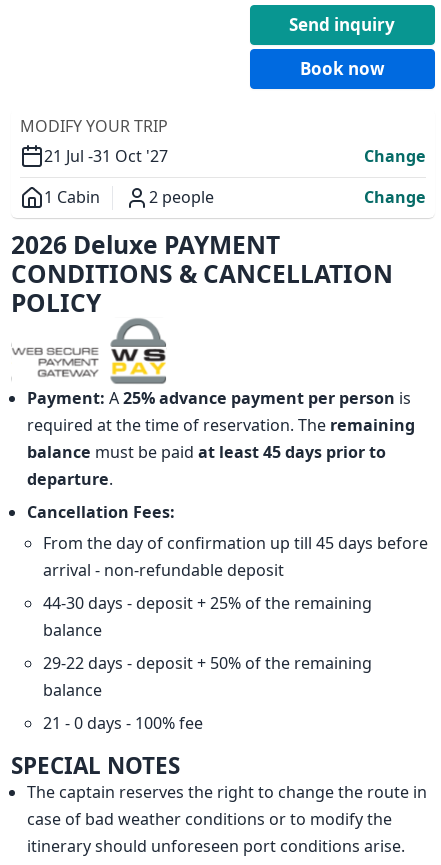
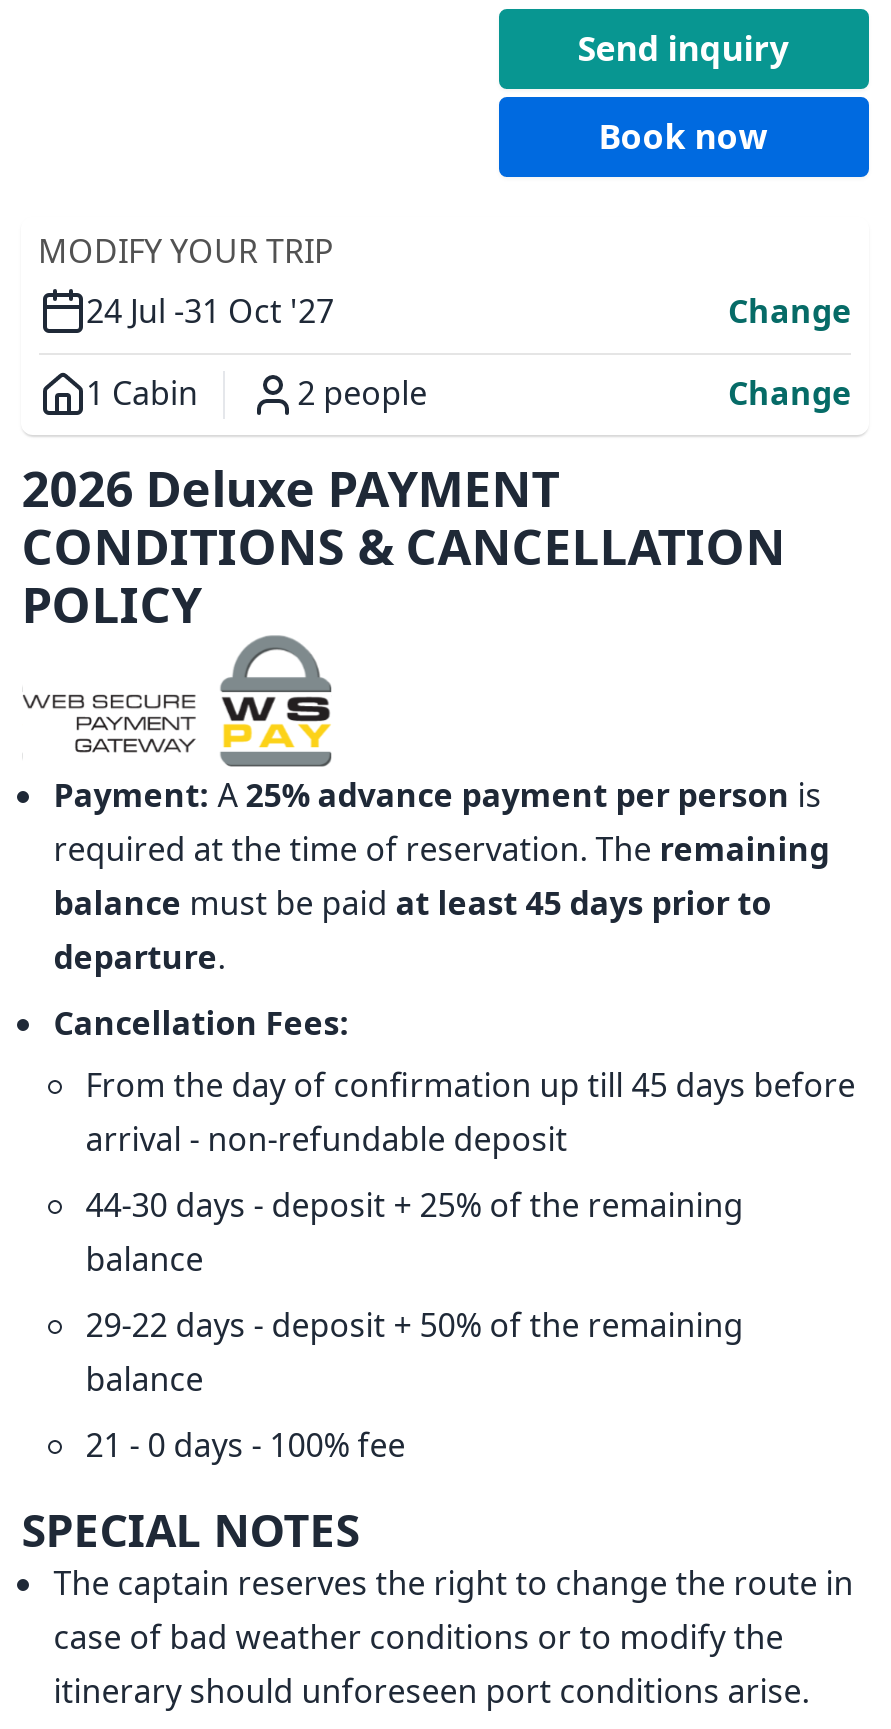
[43,145,167,167] 21 Jul - 31 Oct '27 -> [86,289,334,333] 24 Jul - 31 Oct '27

